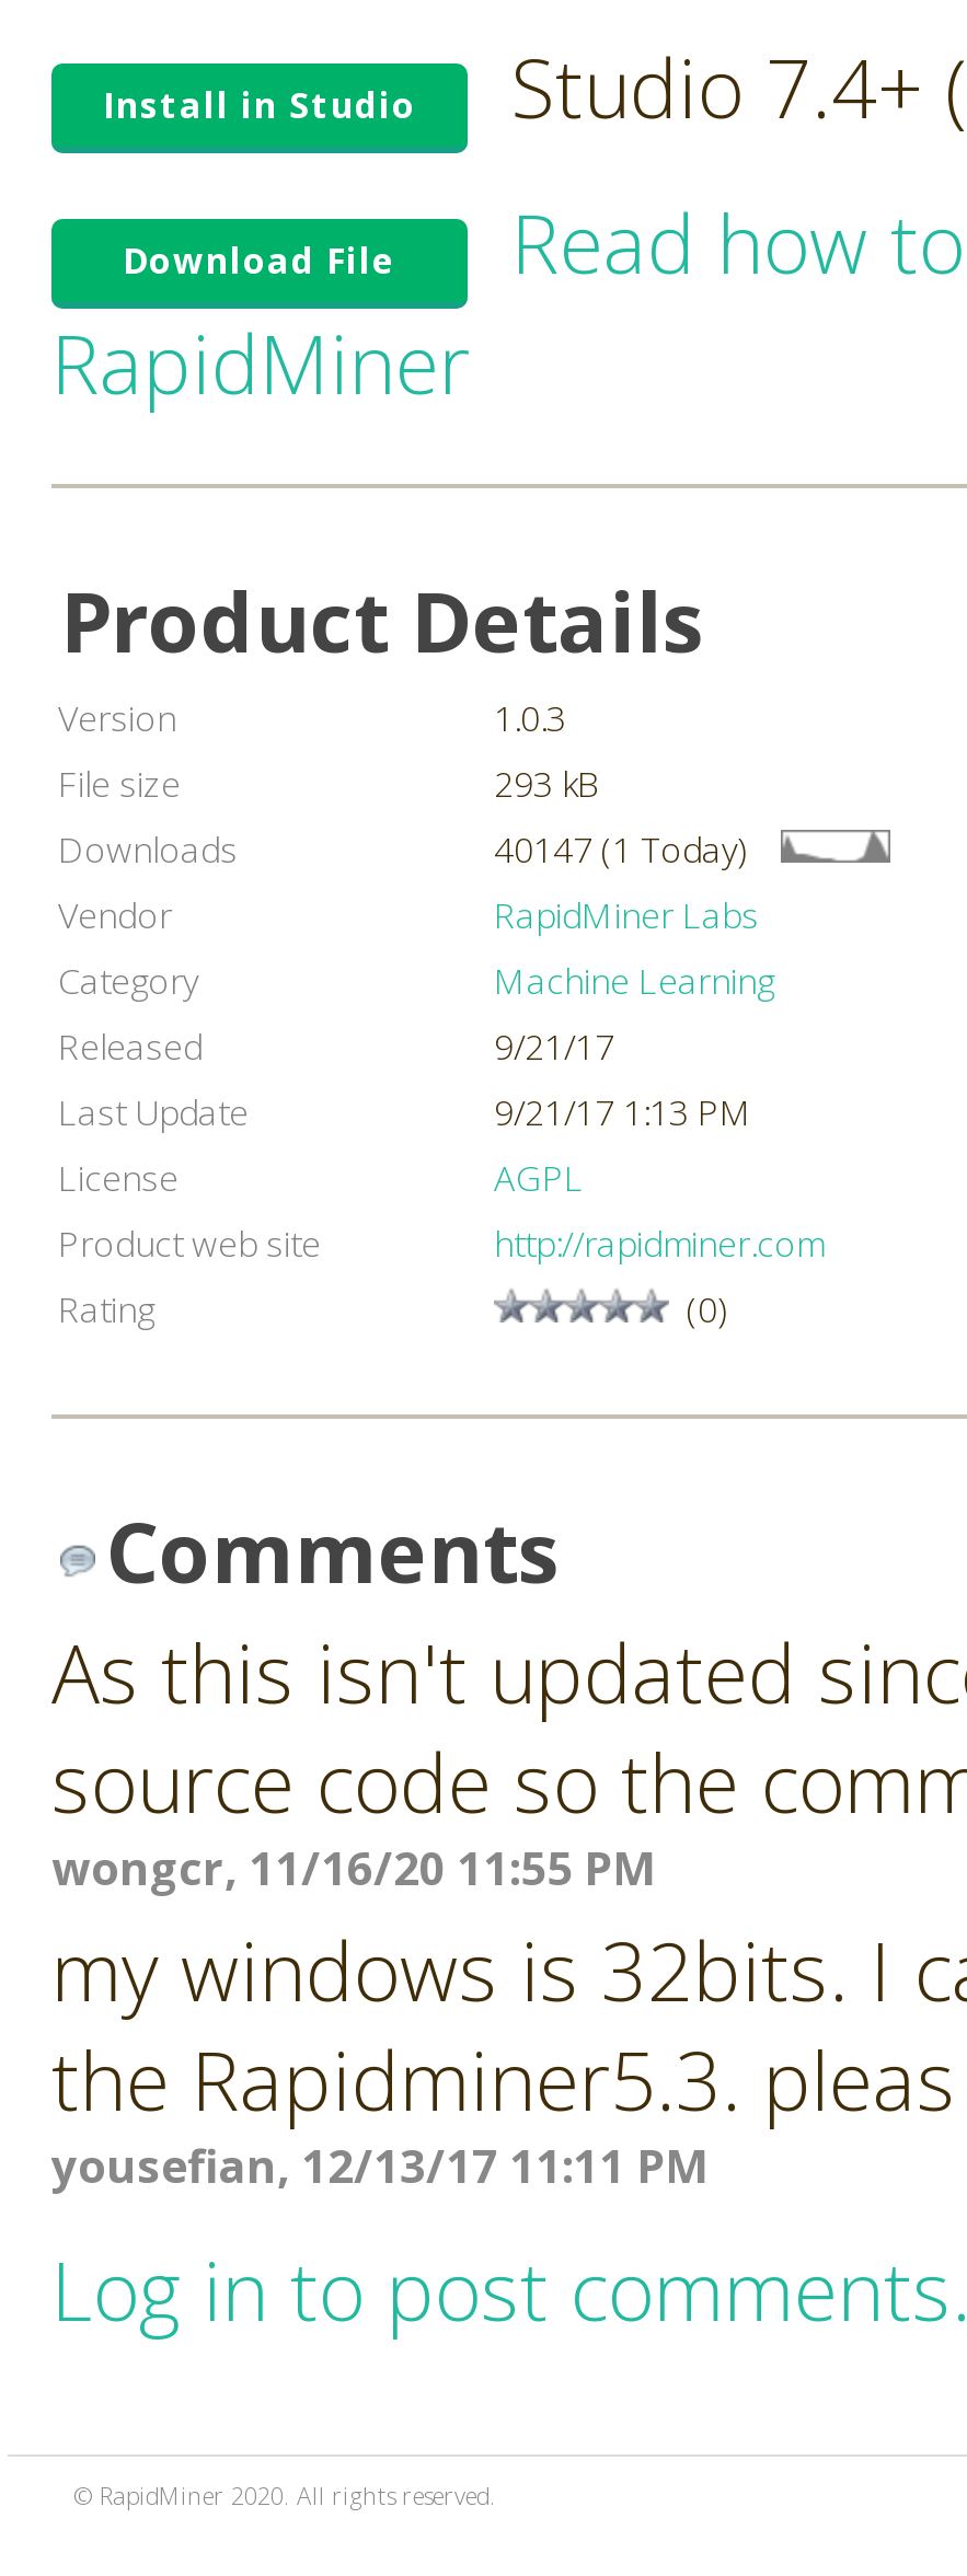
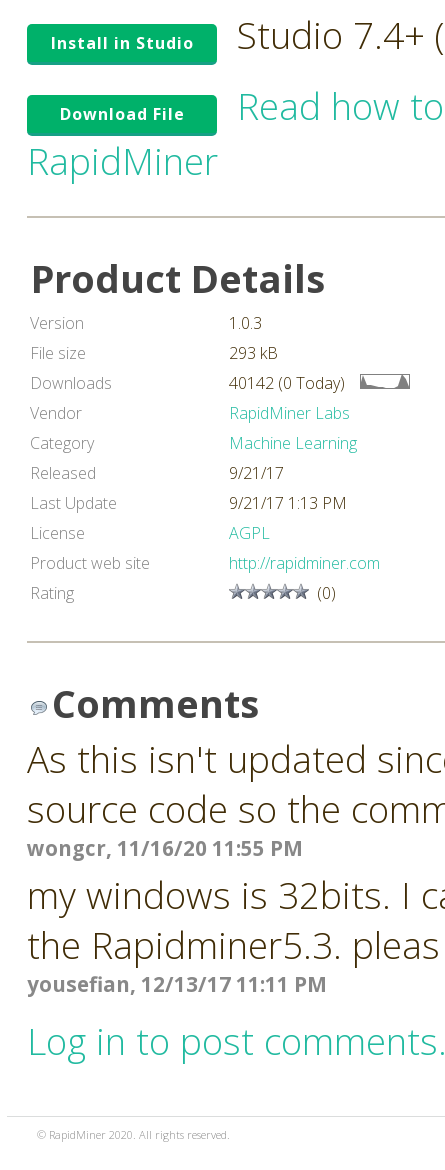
[494,825,748,874] 40147 (1 Today) -> [229,372,345,394] 40142 (0 Today)

